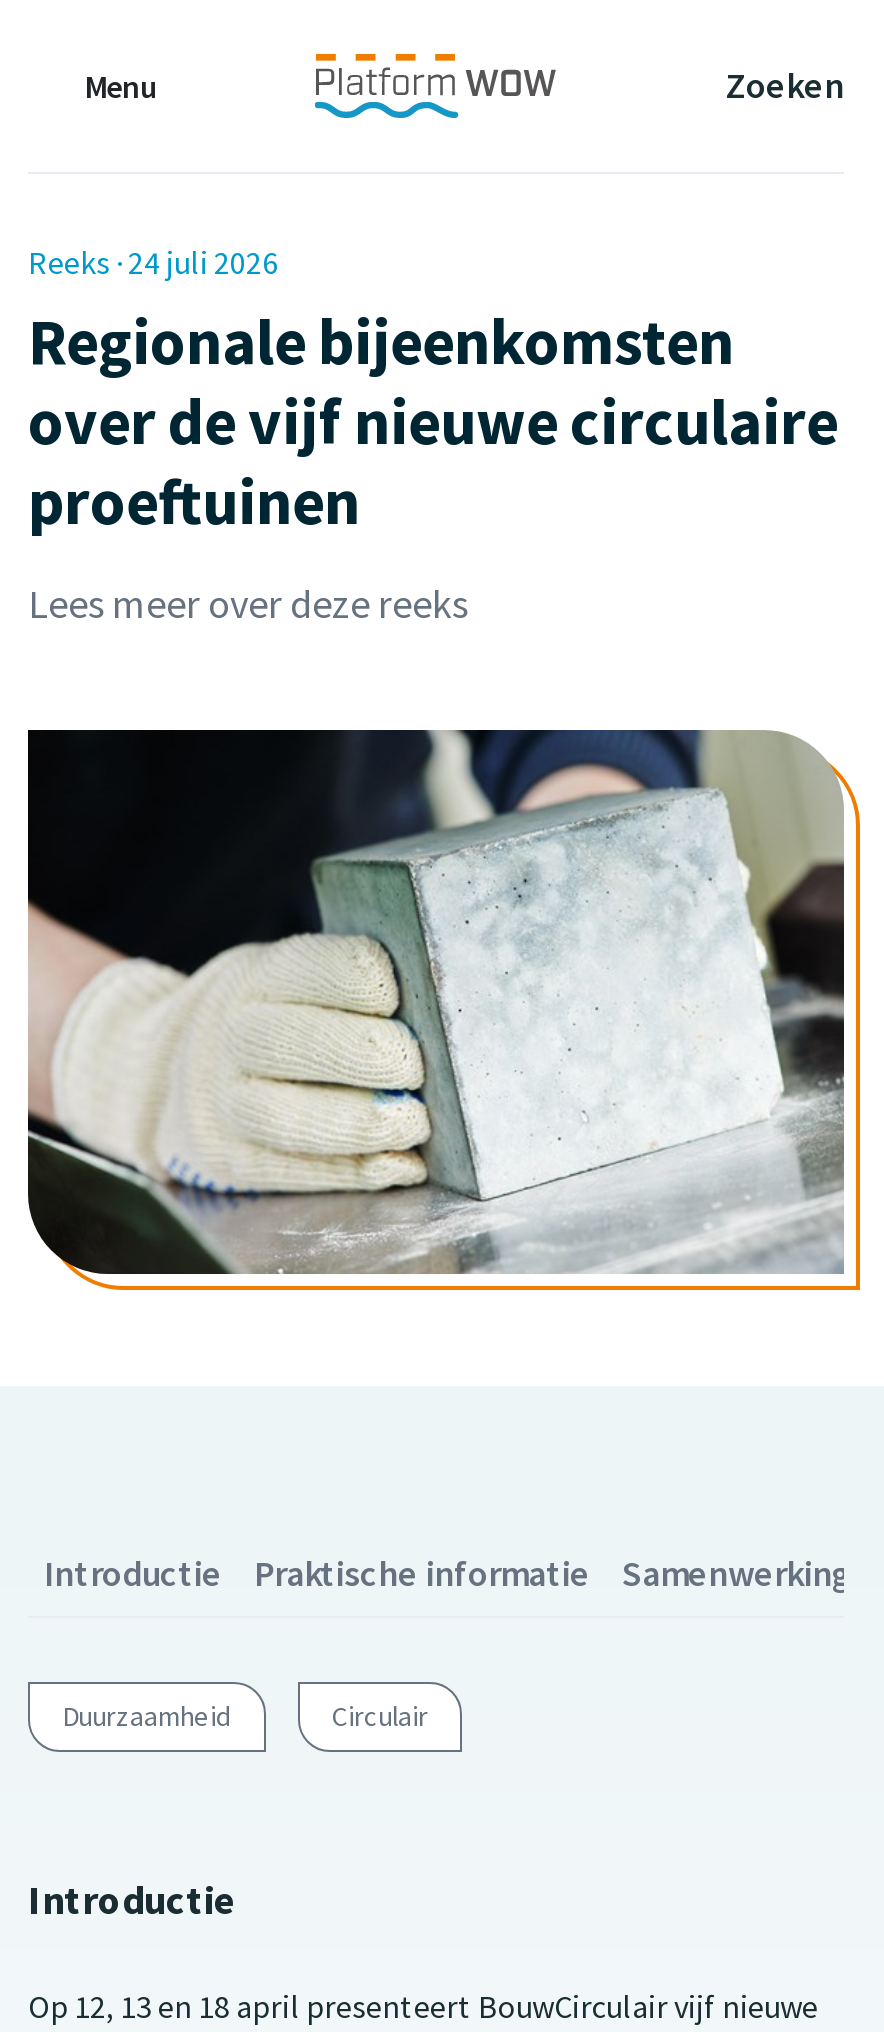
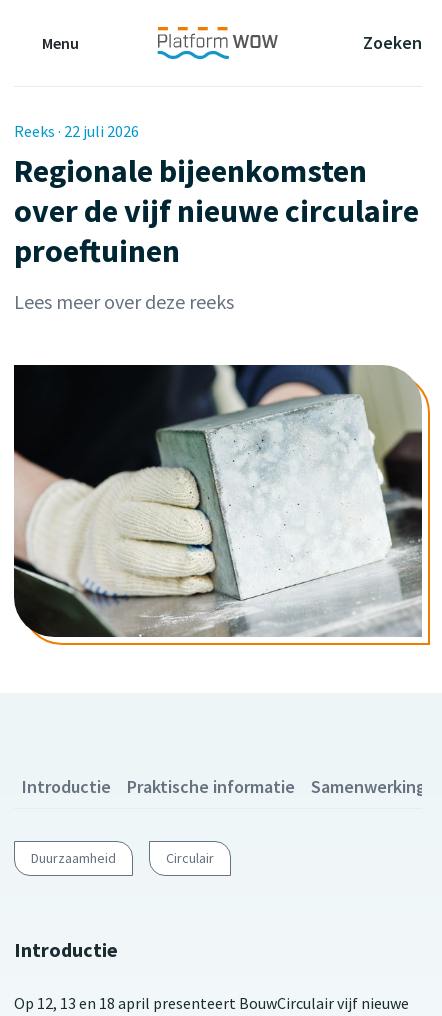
[28,242,278,282] Reeks · 24 juli 2026 -> [14,121,139,141] Reeks · 22 juli 2026

